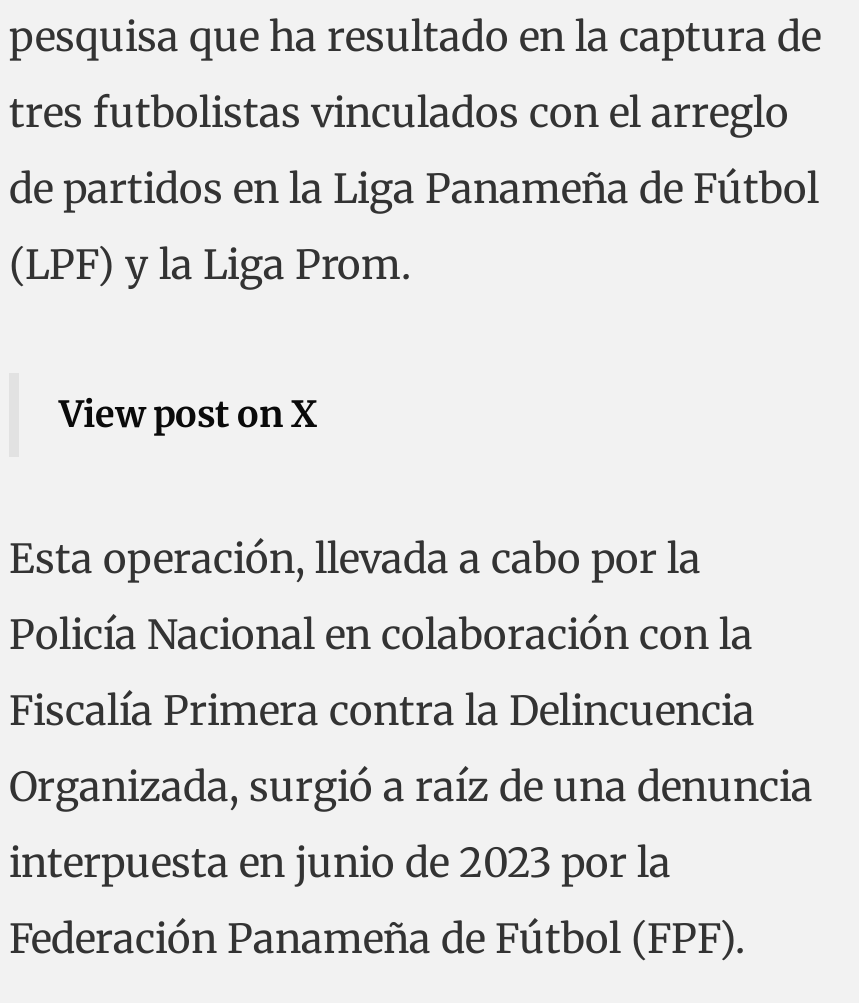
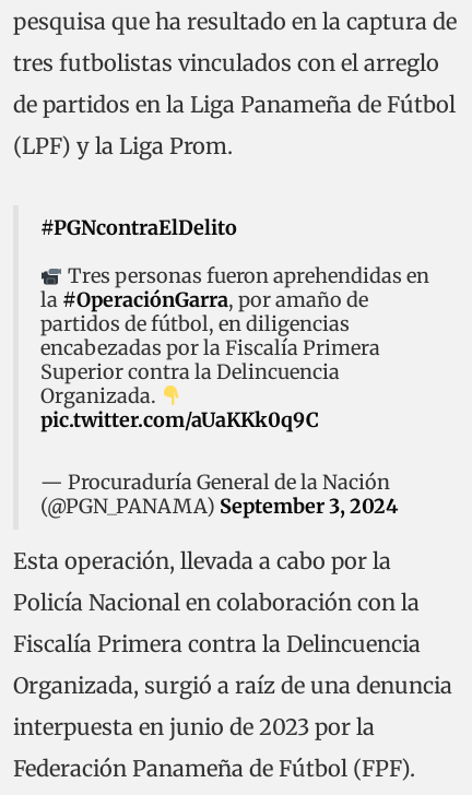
[59,391,317,437] View post on X -> [40,216,429,519] #PGNcontraElDelito | Tres personas fueron aprehendidas en | la #OperaciónGarra, por amaño de | partidos de fútbol, en diligencias | encabezadas por la Fiscalía Primera | Superior contra la Delincuencia | Organizada. | pic.twitter.com/aUaKKk0q9C | — Procuraduría General de la Nación | (@PGN_PANAMA) September 3, 2024

